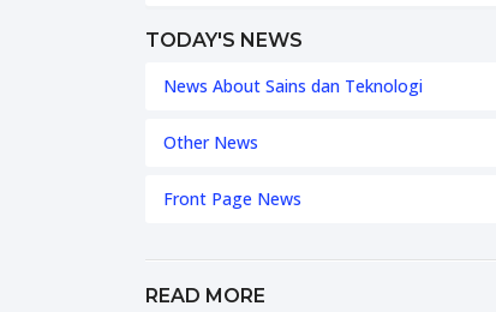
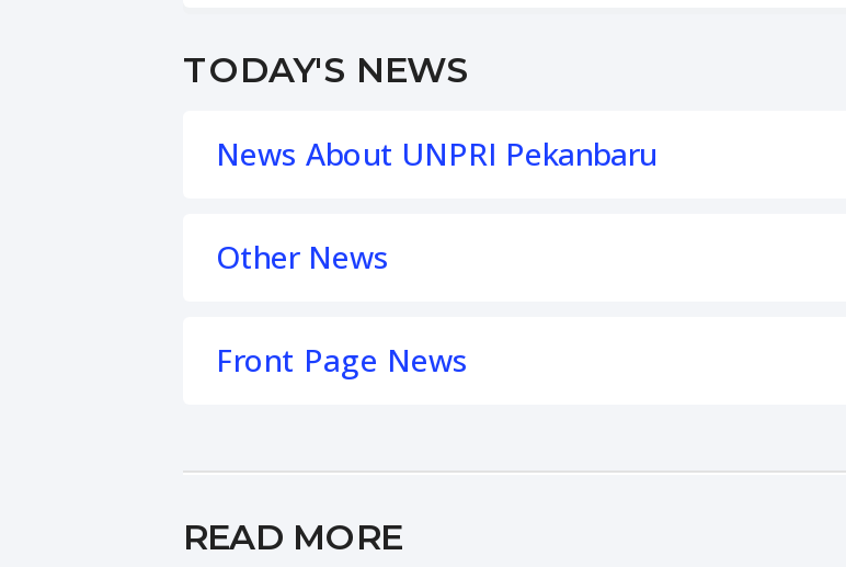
[163,74,423,97] News About Sains dan Teknologi -> [216,132,656,174] News About UNPRI Pekanbaru

